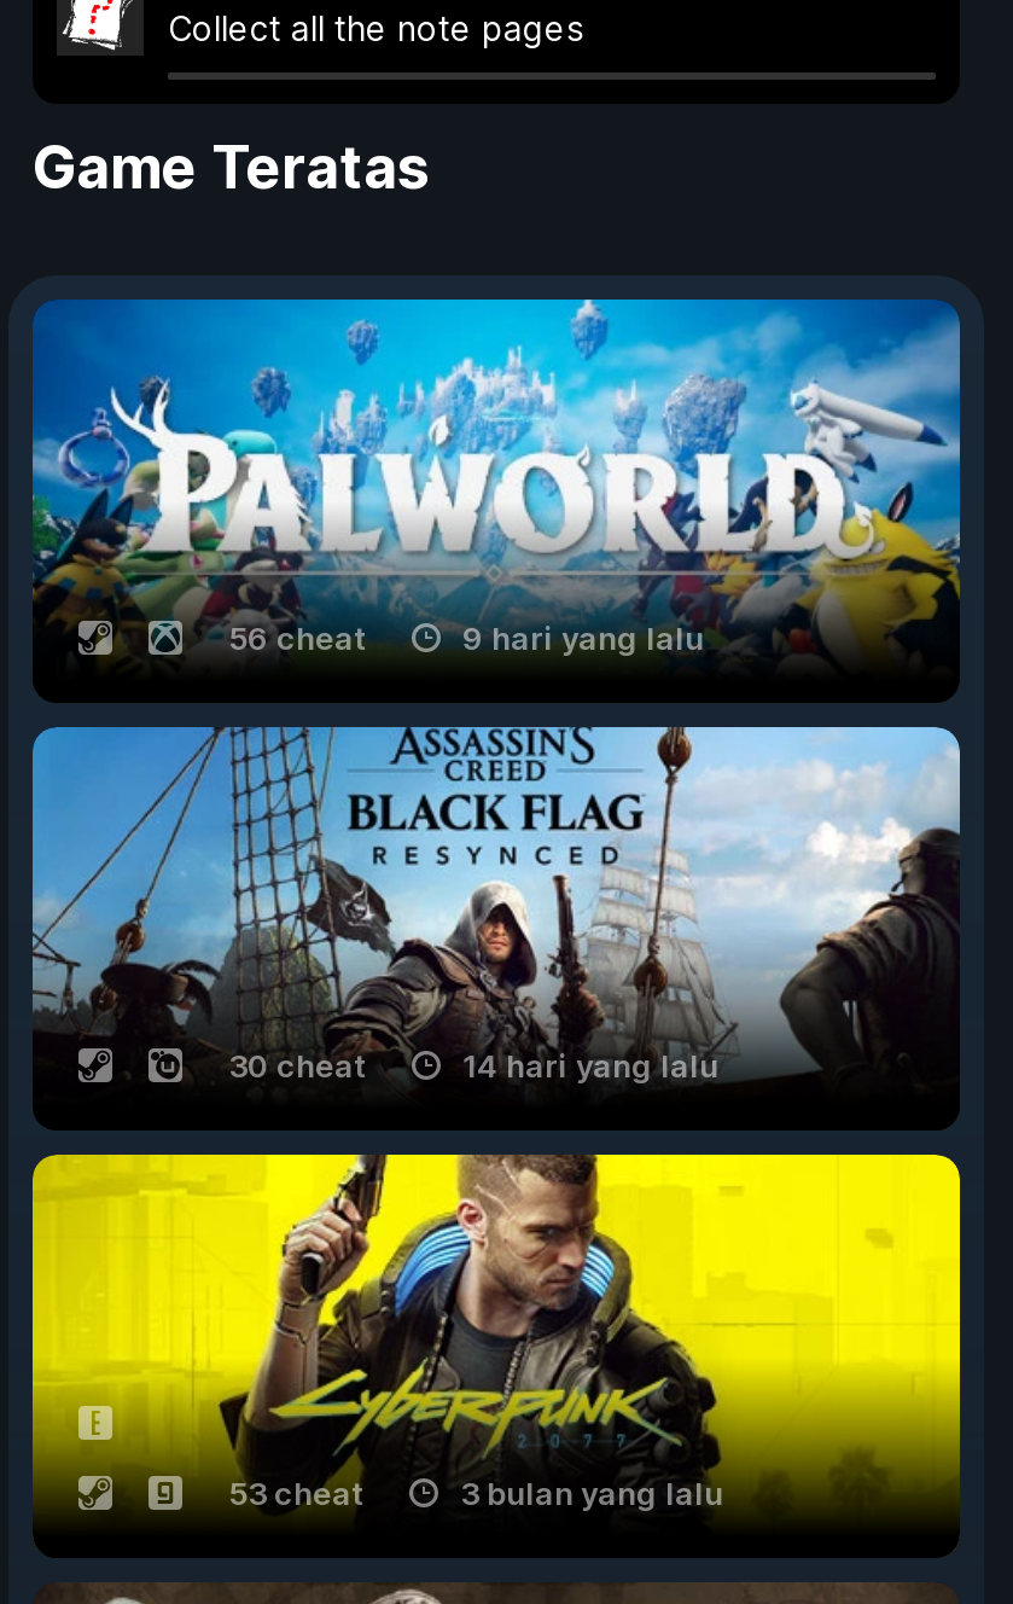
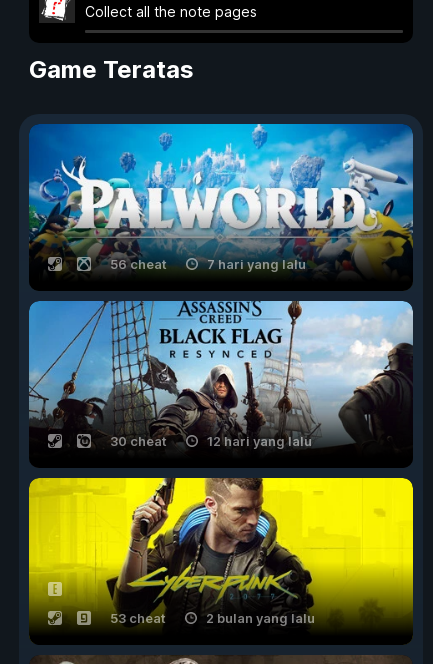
[462,618,704,657] 9 hari yang lalu -> [207,256,306,272] 7 hari yang lalu
[462,1046,718,1085] 14 hari yang lalu -> [207,433,312,449] 12 hari yang lalu
[460,1474,723,1512] 3 bulan yang lalu -> [206,610,315,626] 2 bulan yang lalu

